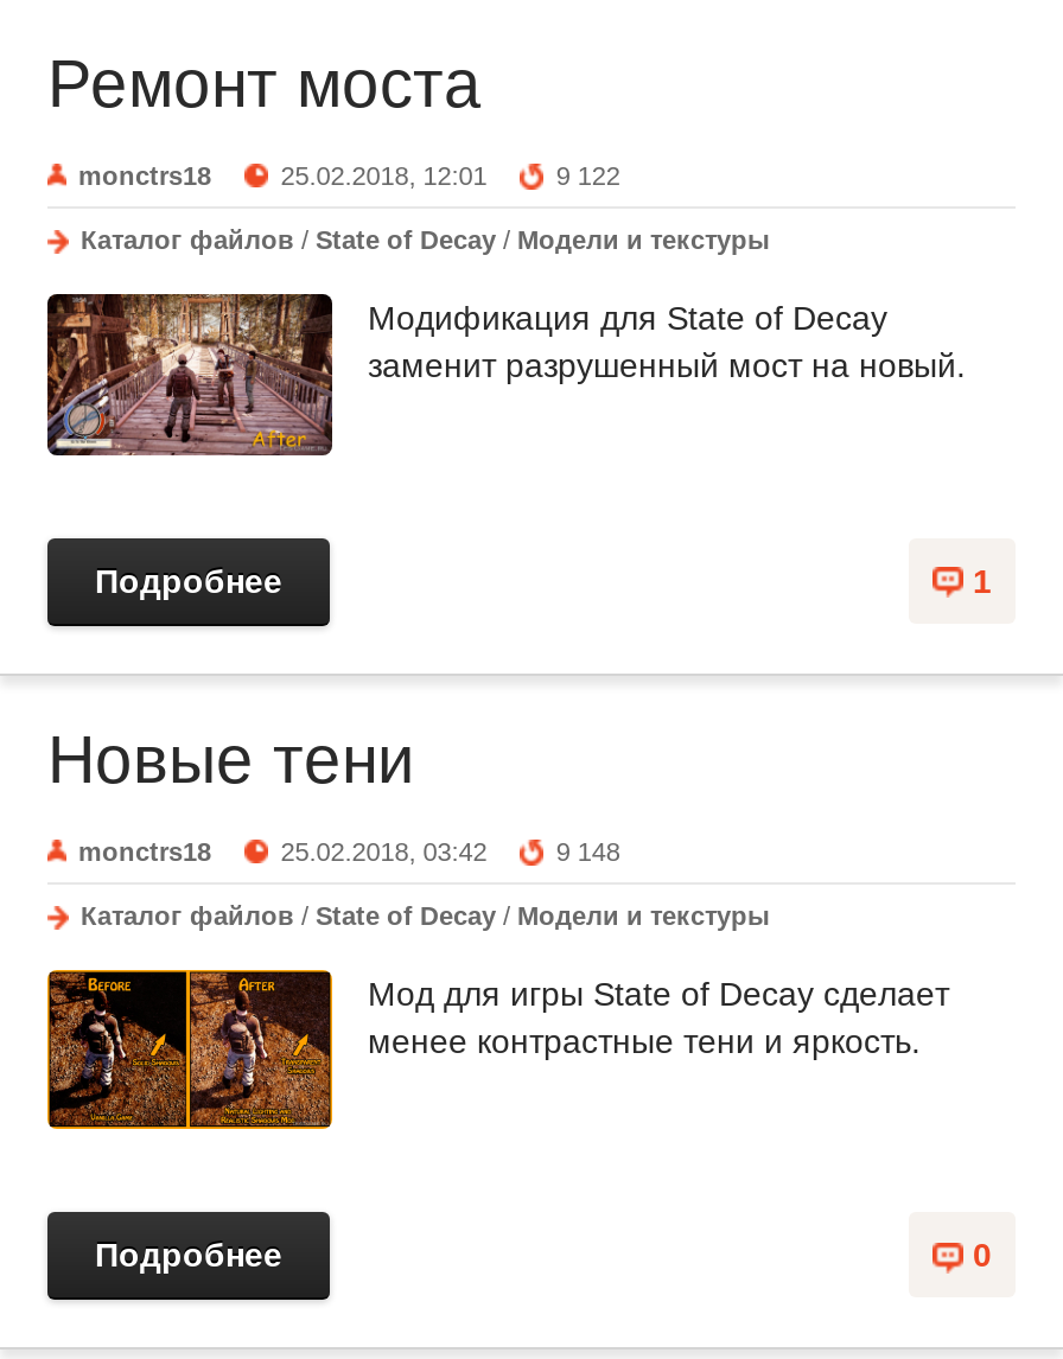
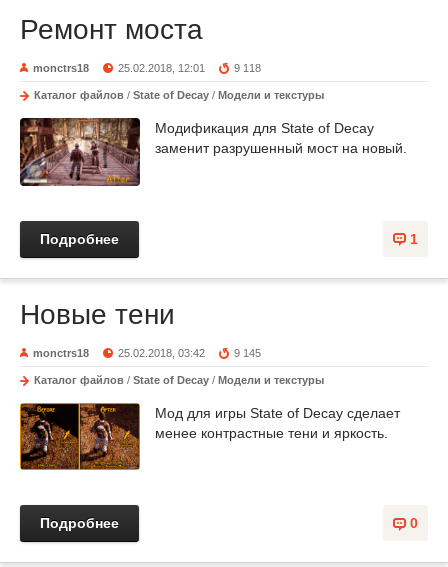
[556,161,620,190] 9 122 -> [234,62,261,74] 9 118
[556,836,620,865] 9 148 -> [234,347,261,359] 9 145

